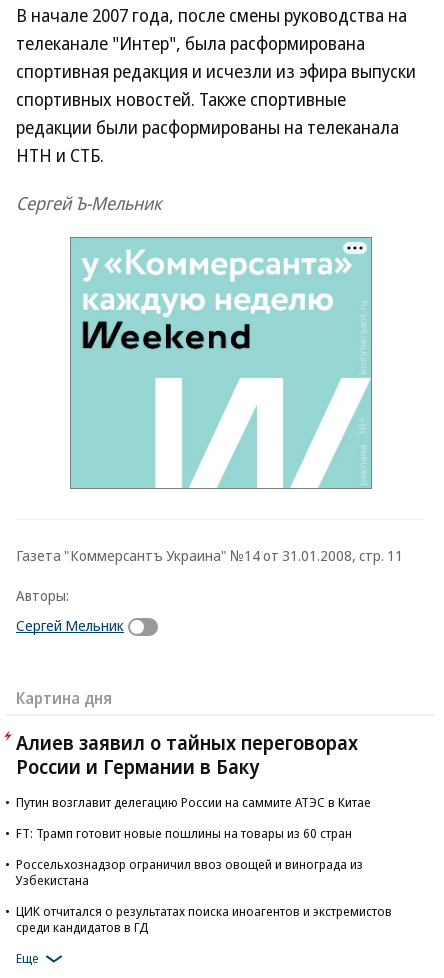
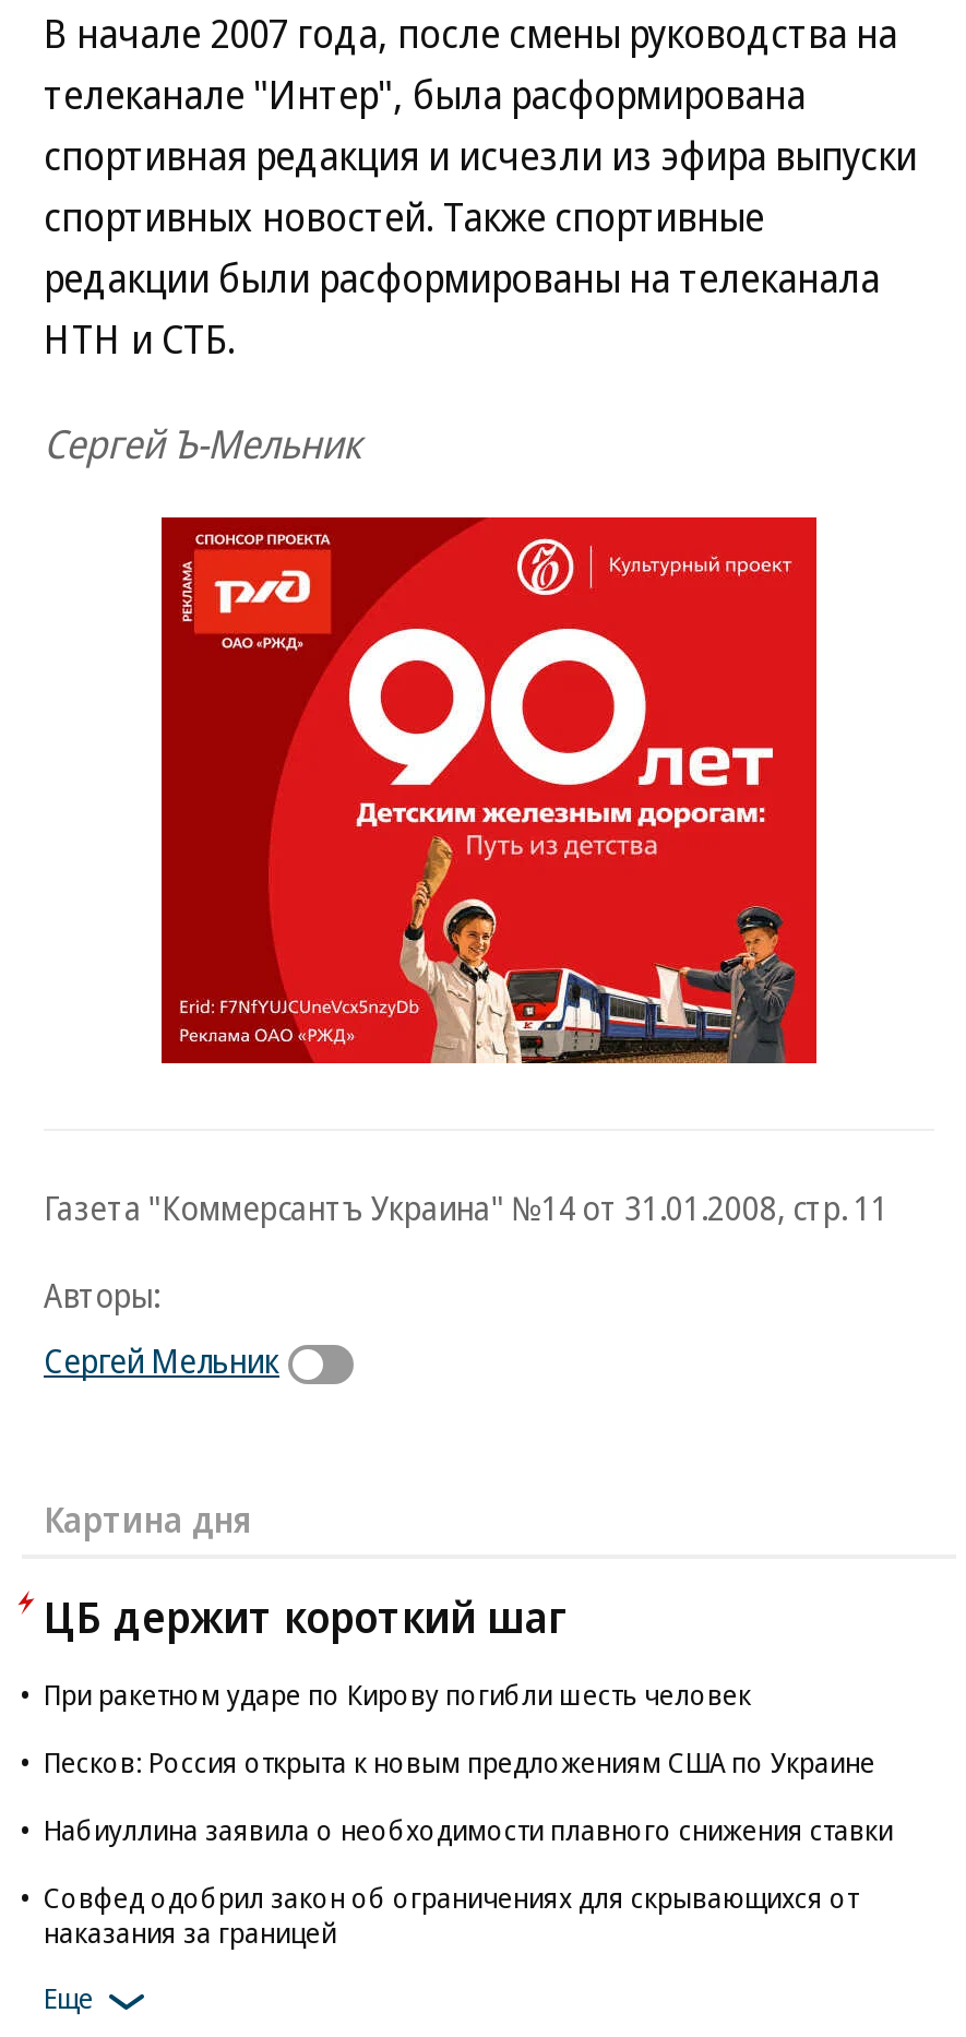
[69,236,373,490] [image] -> [159,515,821,1065] [image]
[16,729,358,780] Алиев заявил о тайных переговорах | России и Германии в Баку -> [44,1587,565,1646] ЦБ держит короткий шаг
[16,793,371,811] Путин возглавит делегацию России на саммите АТЭС в Китае -> [44,1675,751,1714] При ракетном ударе по Кирову погибли шесть человек
[16,824,352,842] FT: Трамп готовит новые пошлины на товары из 60 стран -> [44,1742,875,1782] Песков: Россия открыта к новым предложениям США по Украине
[16,855,363,889] Россельхознадзор ограничил ввоз овощей и винограда из | Узбекистана -> [44,1810,893,1849] Набиуллина заявила о необходимости плавного снижения ставки
[16,902,392,936] ЦИК отчитался о результатах поиска иноагентов и экстремистов | среди кандидатов в ГД -> [44,1878,858,1952] Совфед одобрил закон об ограничениях для скрывающихся от | наказания за границей

